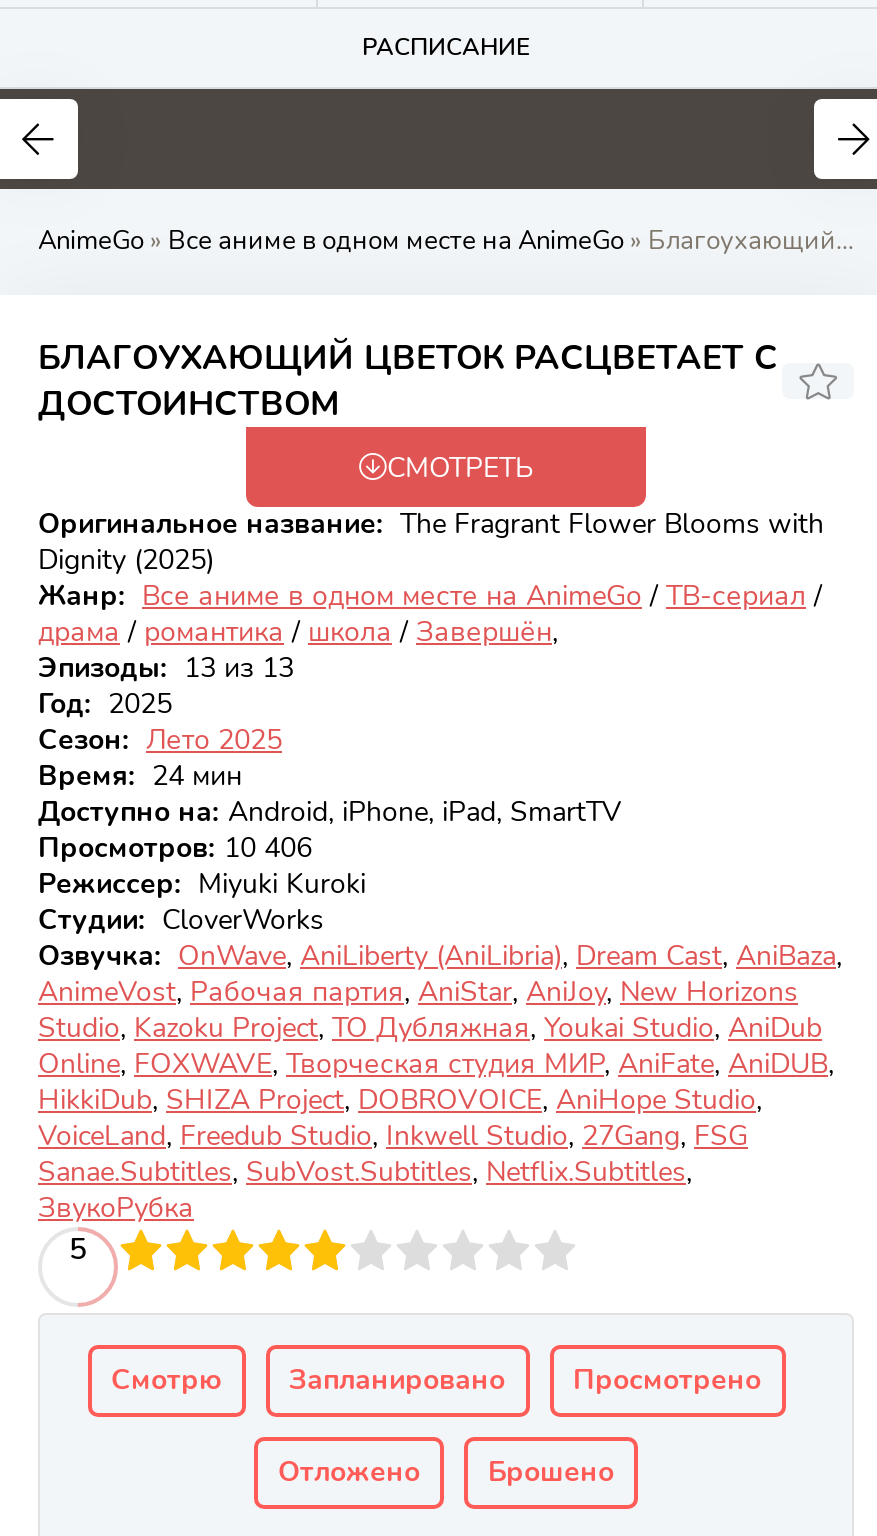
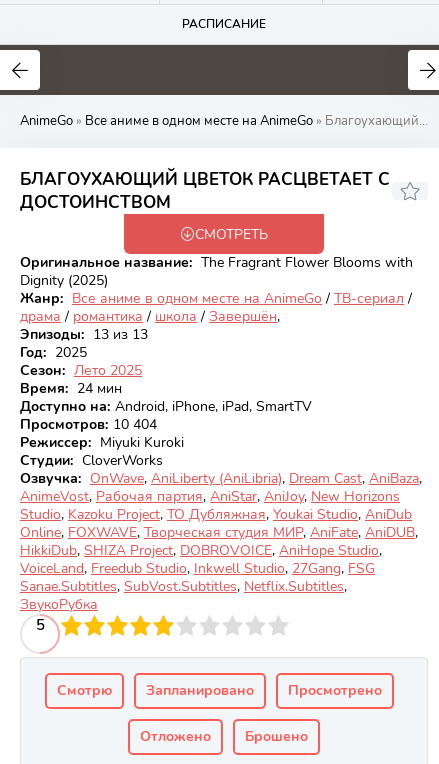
[38,829,312,867] Просмотров: 10 406 -> [20,415,157,434] Просмотров: 10 404

